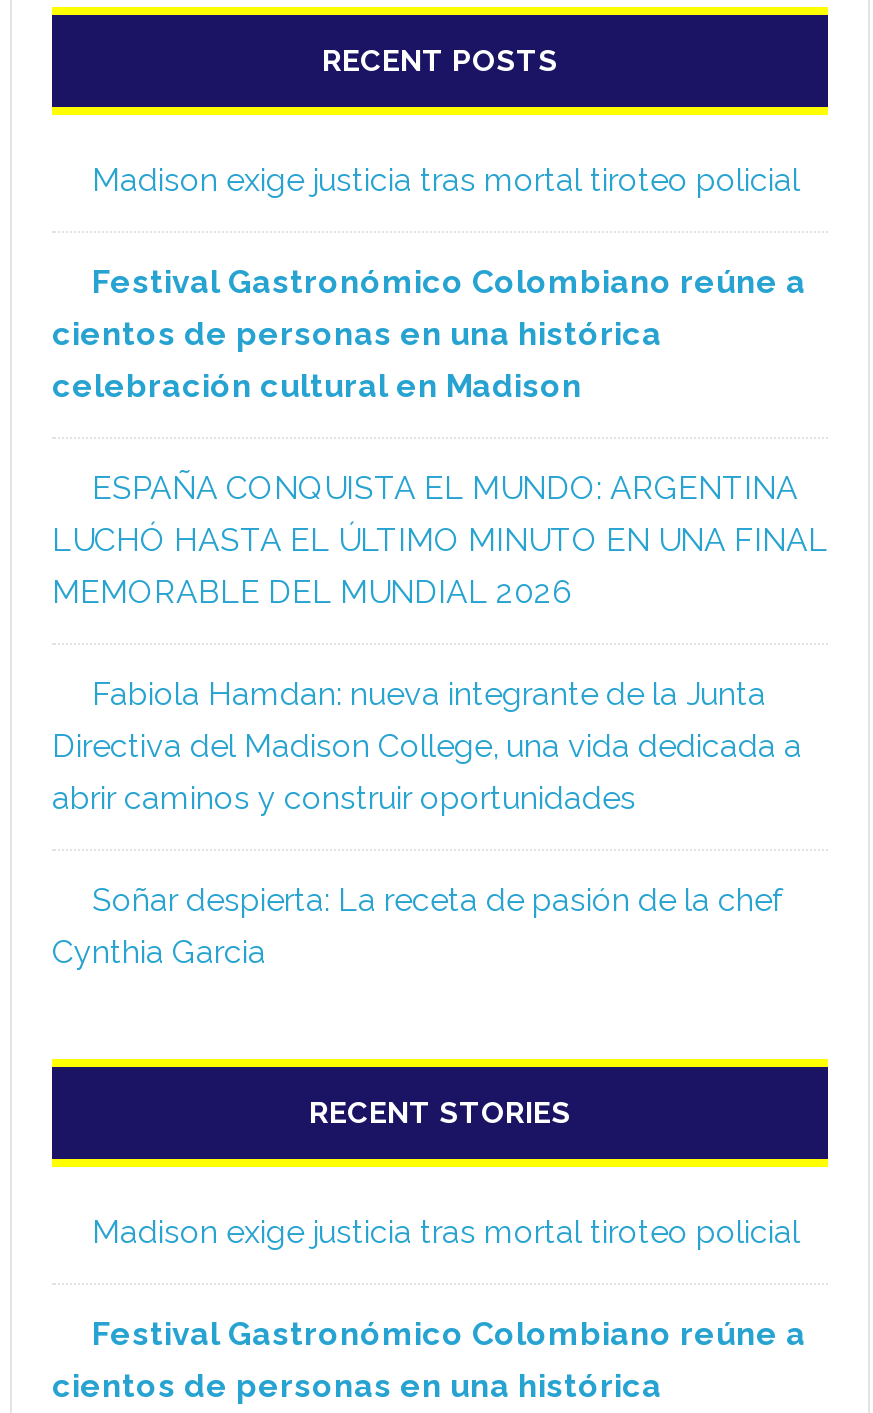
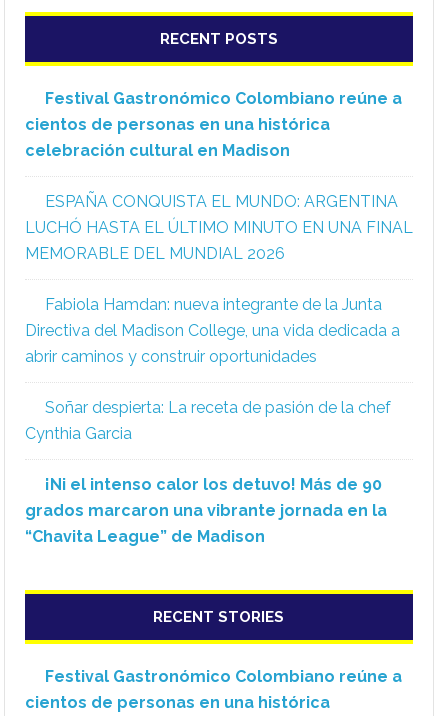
[92,161,800,199] Madison exige justicia tras mortal tiroteo policial -> none
moved [52,263,828,971] -> [25,89,413,443]: Festival Gastronómico Colombiano reúne a | cientos de personas en una histórica | celebración cultural en Madison | ... | Soñar despierta: La receta de pasión de la chef | Cynthia Garcia
none -> [25,475,387,546] ¡Ni el intenso calor los detuvo! Más de 90 | grados marcaron una vibrante jornada en la | “Chavita League” de Madison
moved [309,1095,571,1131] -> [153,608,284,626]: RECENT STORIES
[92,1213,800,1251] Madison exige justicia tras mortal tiroteo policial -> none

